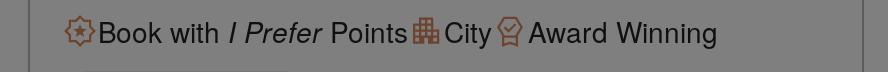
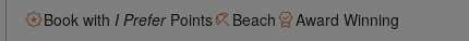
[444,11,492,51] City -> [232,8,276,30] Beach

